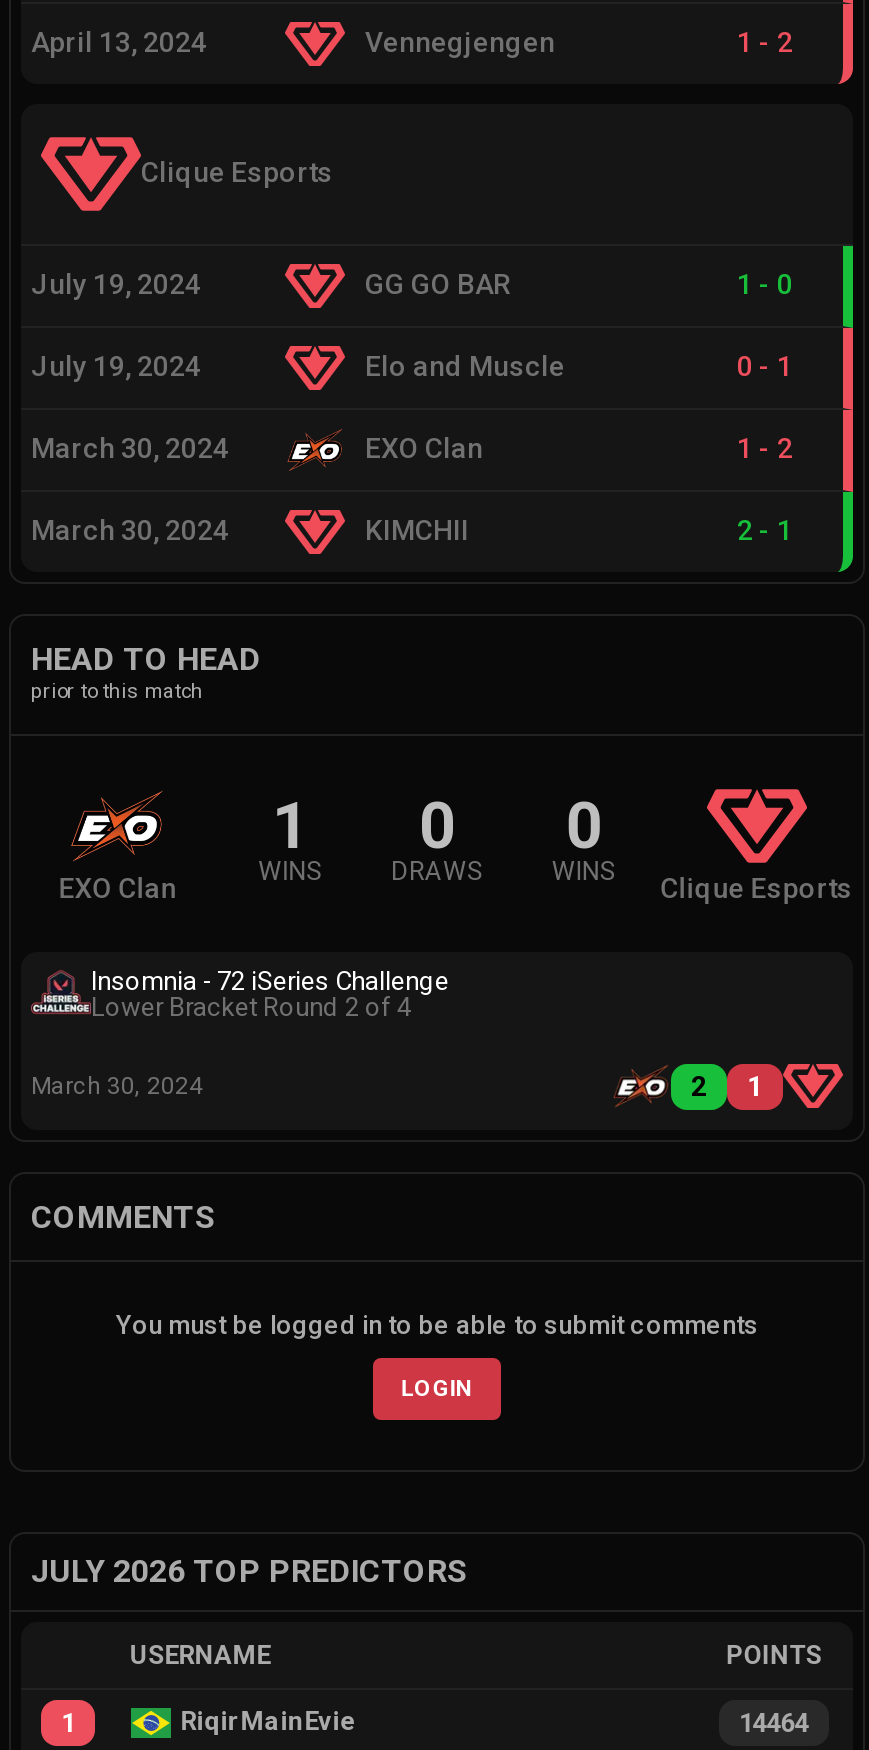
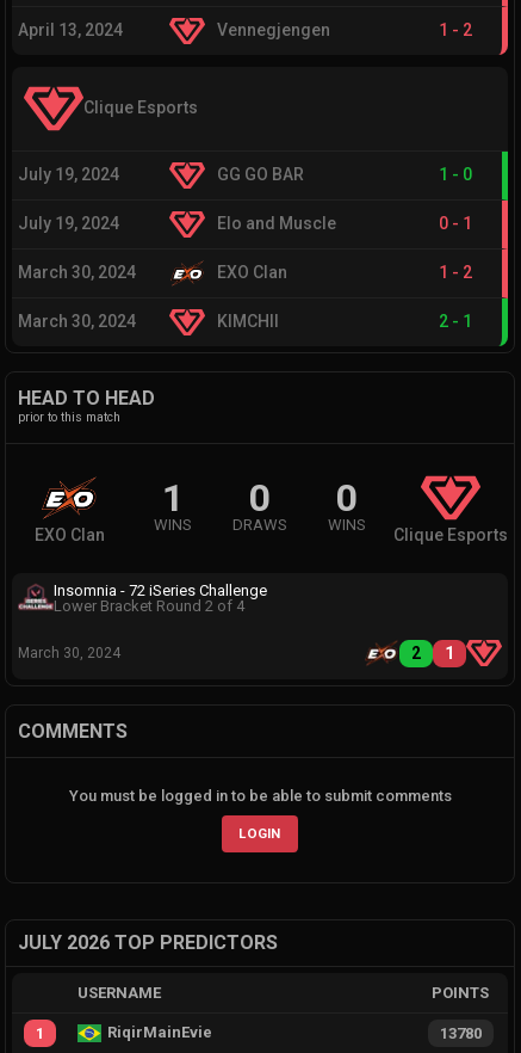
[739,1707,809,1737] 14464 -> [440,1024,482,1042] 13780

